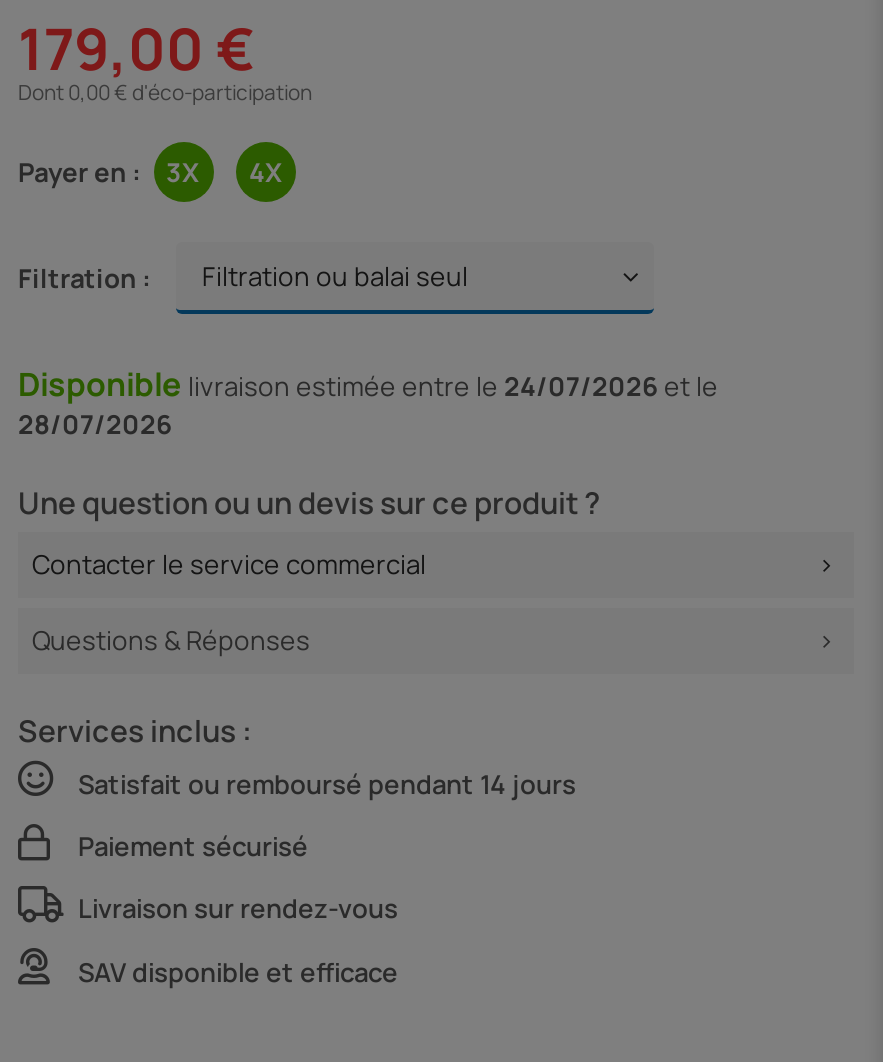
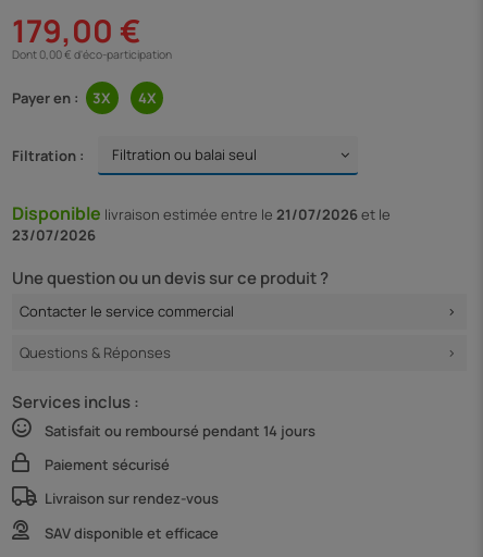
[18,362,718,406] Disponible livraison estimée entre le 24/07/2026 et le -> [12,201,391,225] Disponible livraison estimée entre le 21/07/2026 et le
[18,406,172,442] 28/07/2026 -> [12,225,96,245] 23/07/2026

